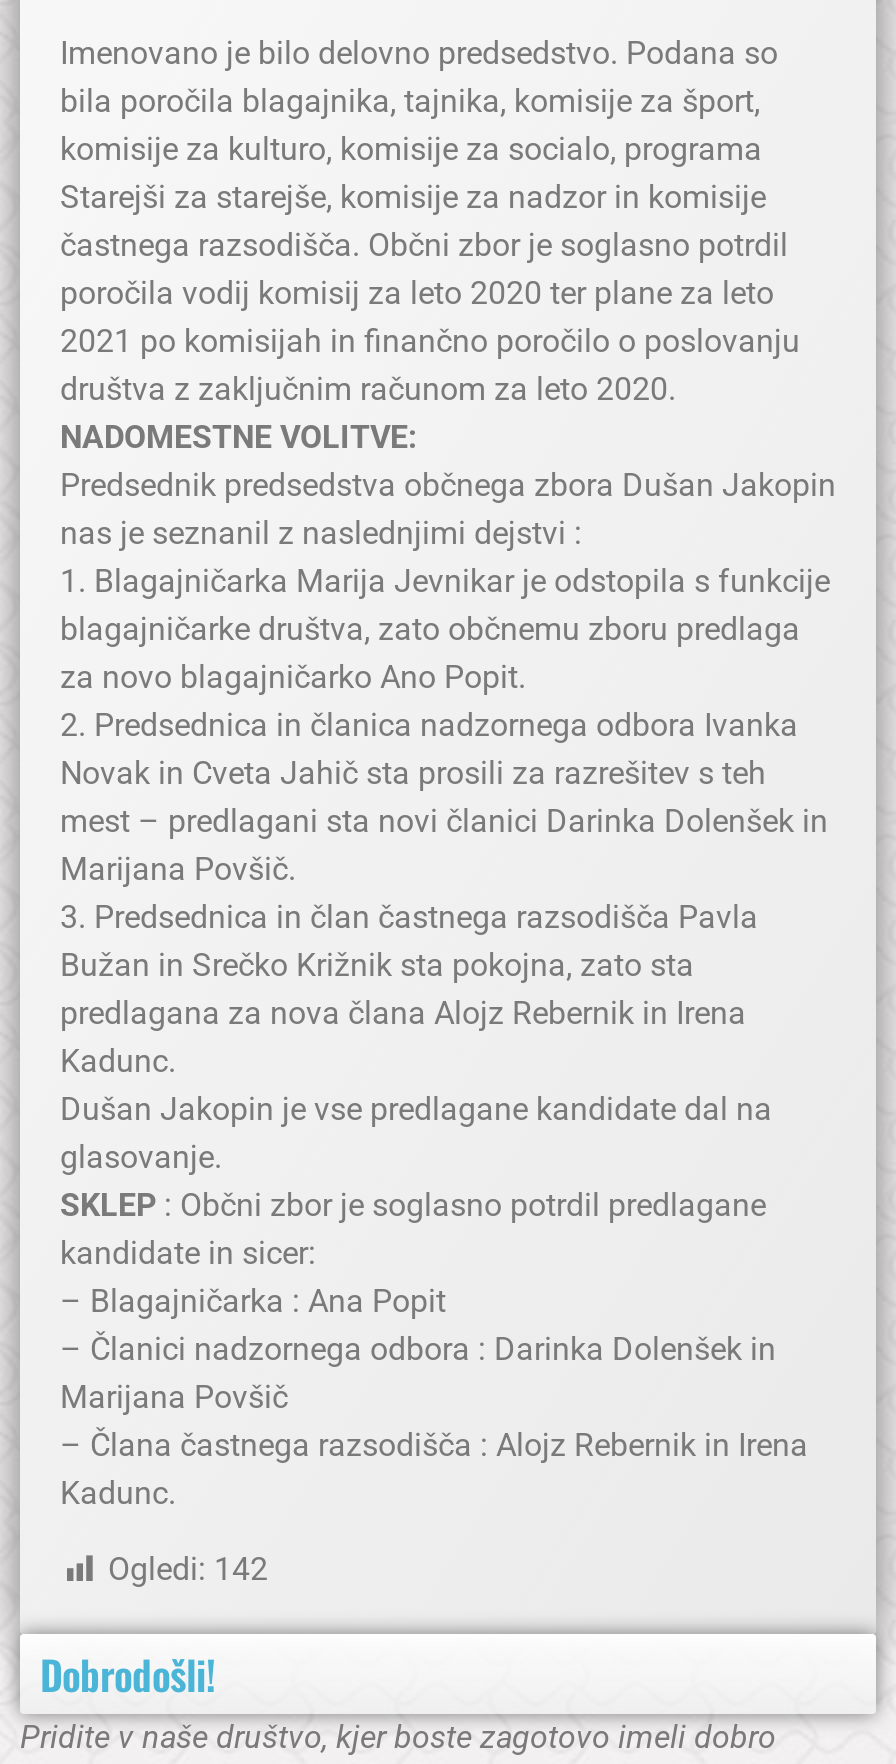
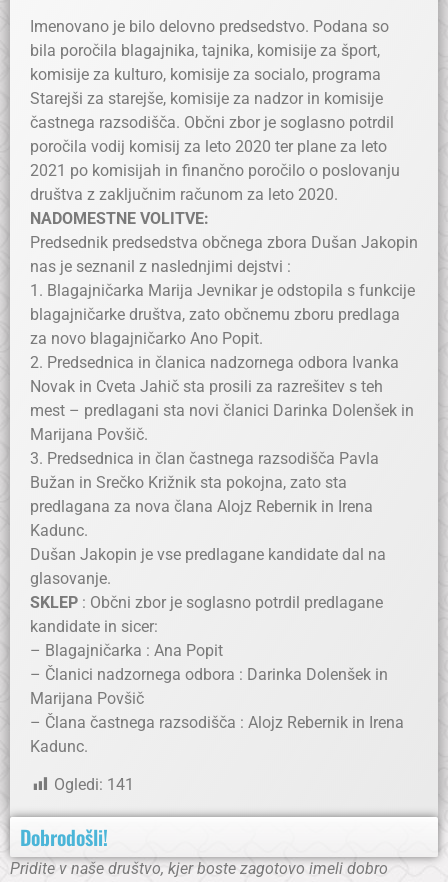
[108,1551,268,1589] Ogledi: 142 -> [54,775,134,794] Ogledi: 141

